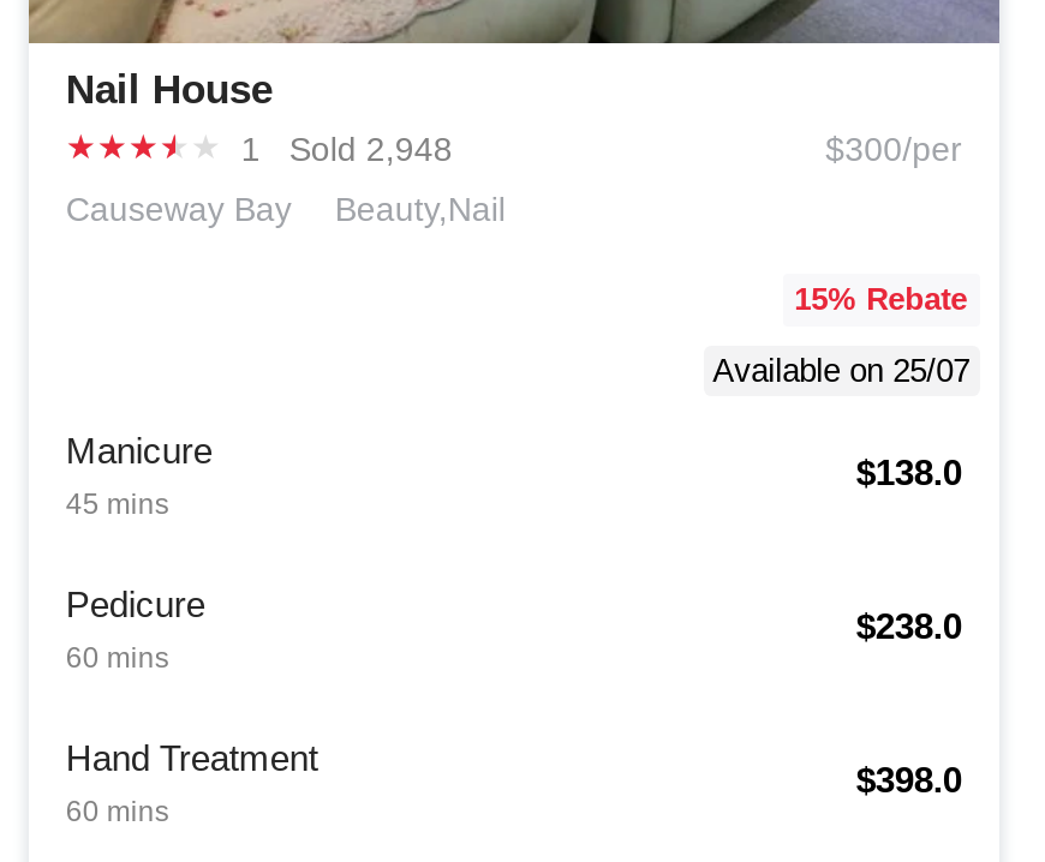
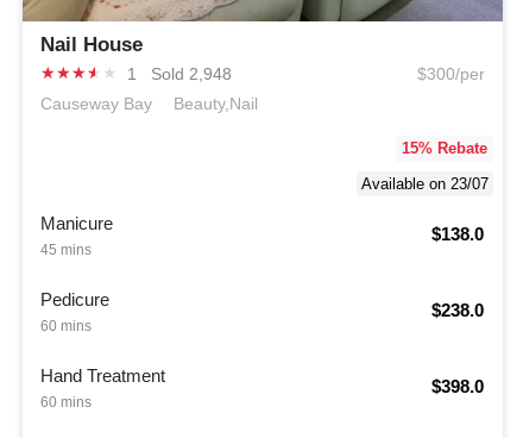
[713,353,970,389] Available on 25/07 -> [361,175,488,193] Available on 23/07

